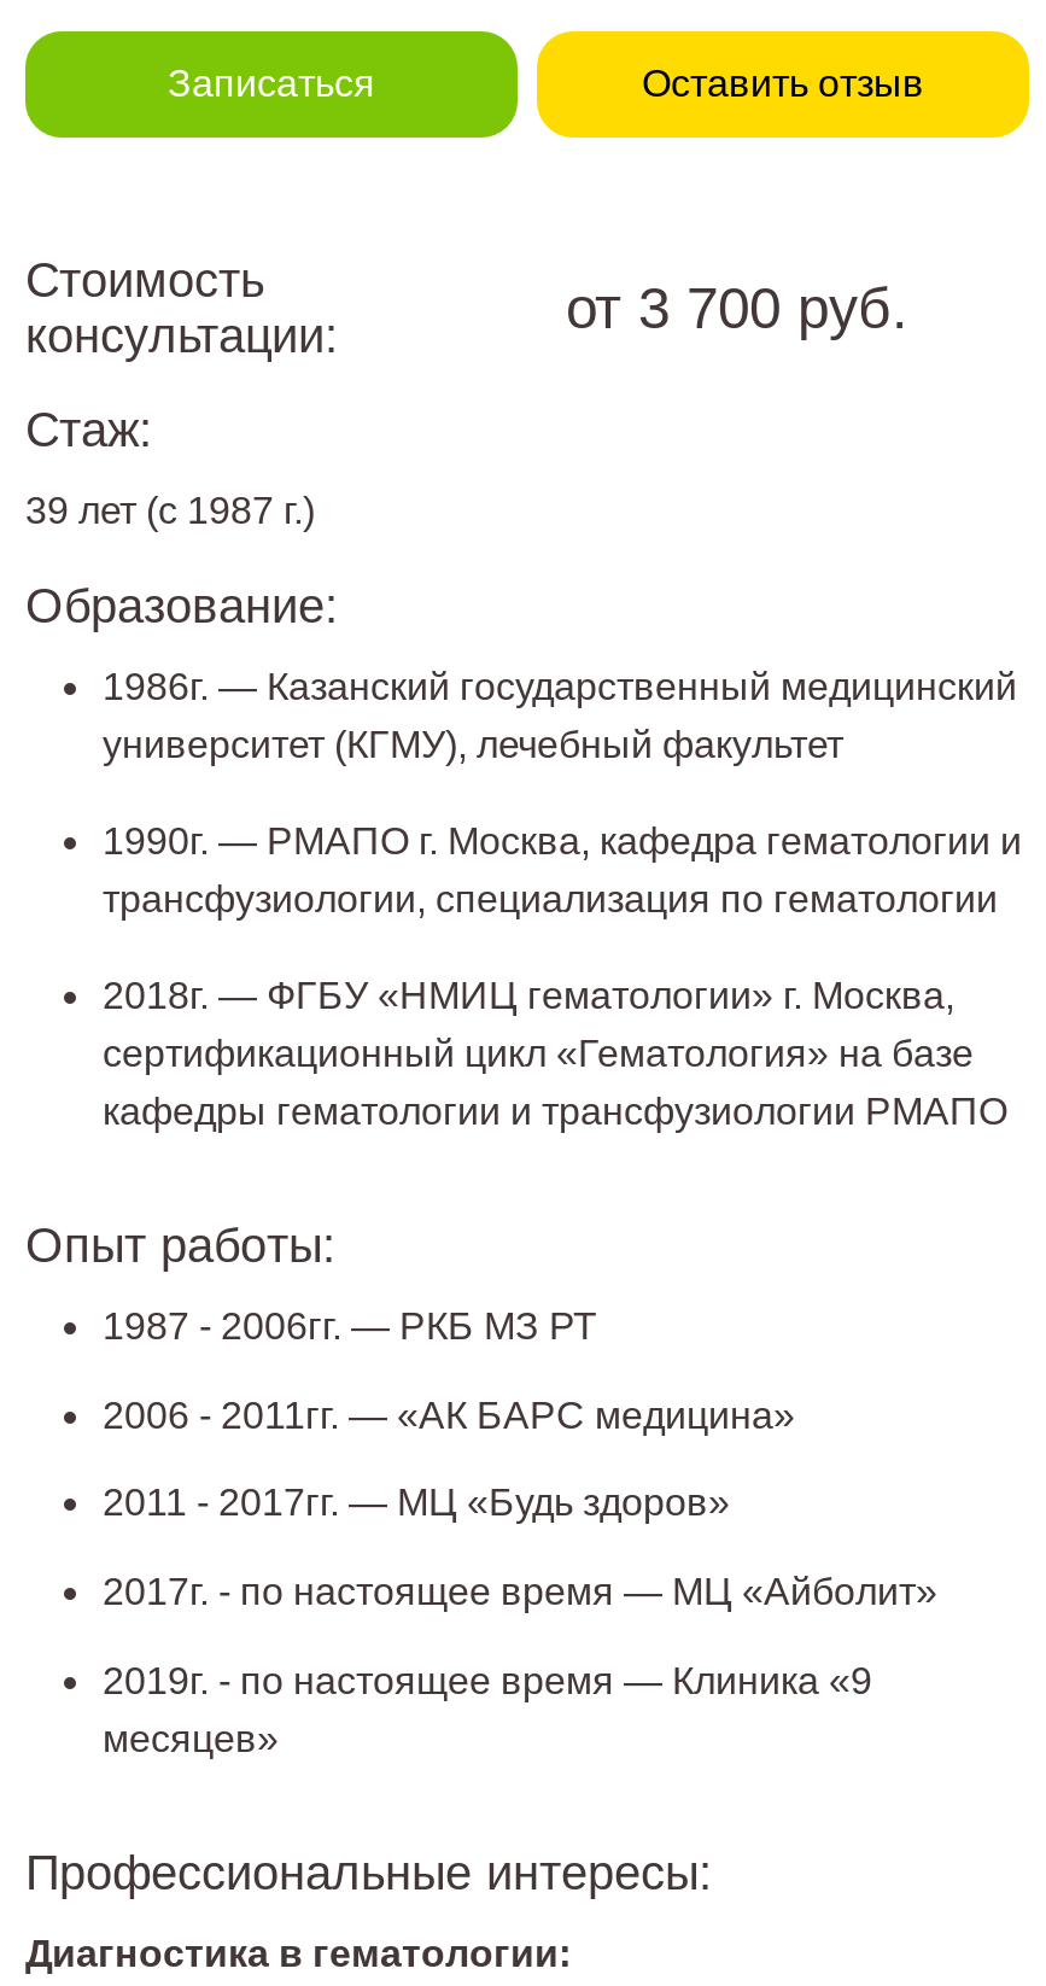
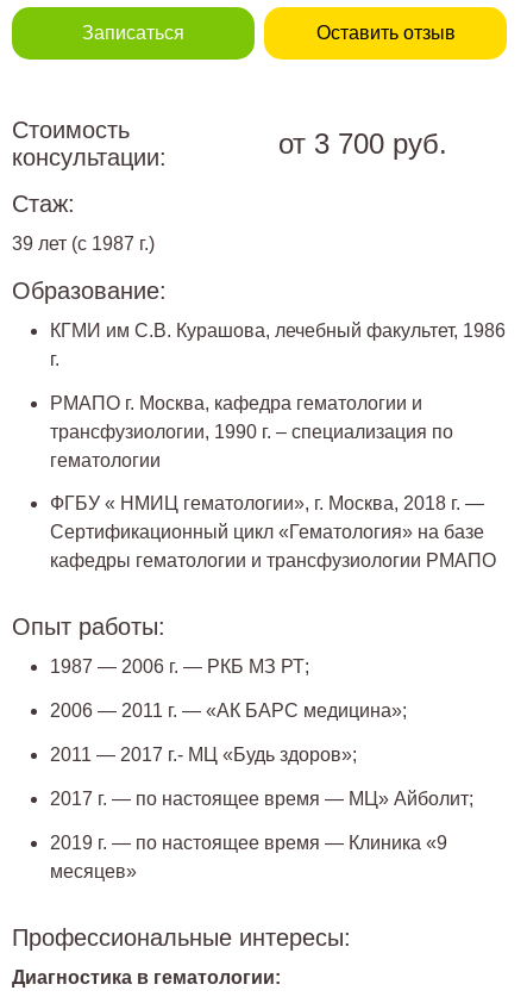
[103,666,1017,764] 1986г. — Казанский государственный медицинский | университет (КГМУ), лечебный факультет -> [50,320,506,369] КГМИ им С.В. Курашова, лечебный факультет, 1986 | г.
[103,820,1022,919] 1990г. — РМАПО г. Москва, кафедра гематологии и | трансфузиологии, специализация по гематологии -> [50,393,453,470] РМАПО г. Москва, кафедра гематологии и | трансфузиологии, 1990 г. – специализация по | гематологии
[103,974,974,1073] 2018г. — ФГБУ «НМИЦ гематологии» г. Москва, | сертификационный цикл «Гематология» на базе -> [50,494,484,542] ФГБУ « НМИЦ гематологии», г. Москва, 2018 г. — | Сертификационный цикл «Гематология» на базе
[103,1305,597,1346] 1987 - 2006гг. — РКБ МЗ РТ -> [50,657,309,677] 1987 — 2006 г. — РКБ МЗ РТ;
[103,1394,795,1435] 2006 - 2011гг. — «АК БАРС медицина» -> [50,701,407,721] 2006 — 2011 г. — «АК БАРС медицина»;
[103,1483,730,1524] 2011 - 2017гг. — МЦ «Будь здоров» -> [50,745,357,765] 2011 — 2017 г.- МЦ «Будь здоров»;
[103,1571,937,1612] 2017г. - по настоящее время — МЦ «Айболит» -> [50,788,473,809] 2017 г. — по настоящее время — МЦ» Айболит;
[103,1660,872,1701] 2019г. - по настоящее время — Клиника «9 -> [50,832,447,852] 2019 г. — по настоящее время — Клиника «9

